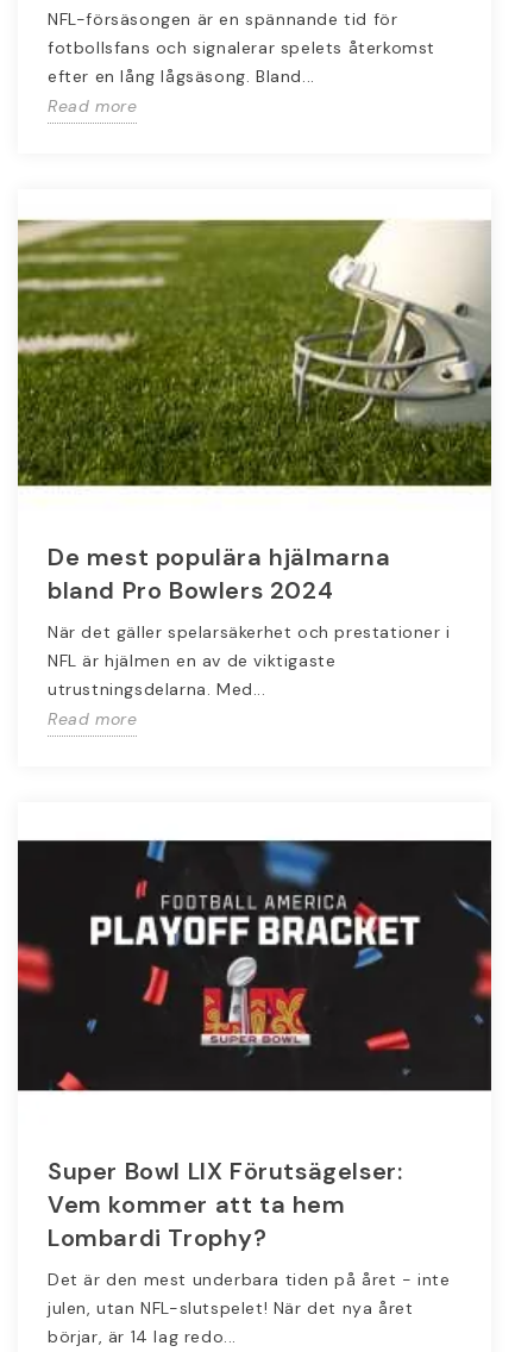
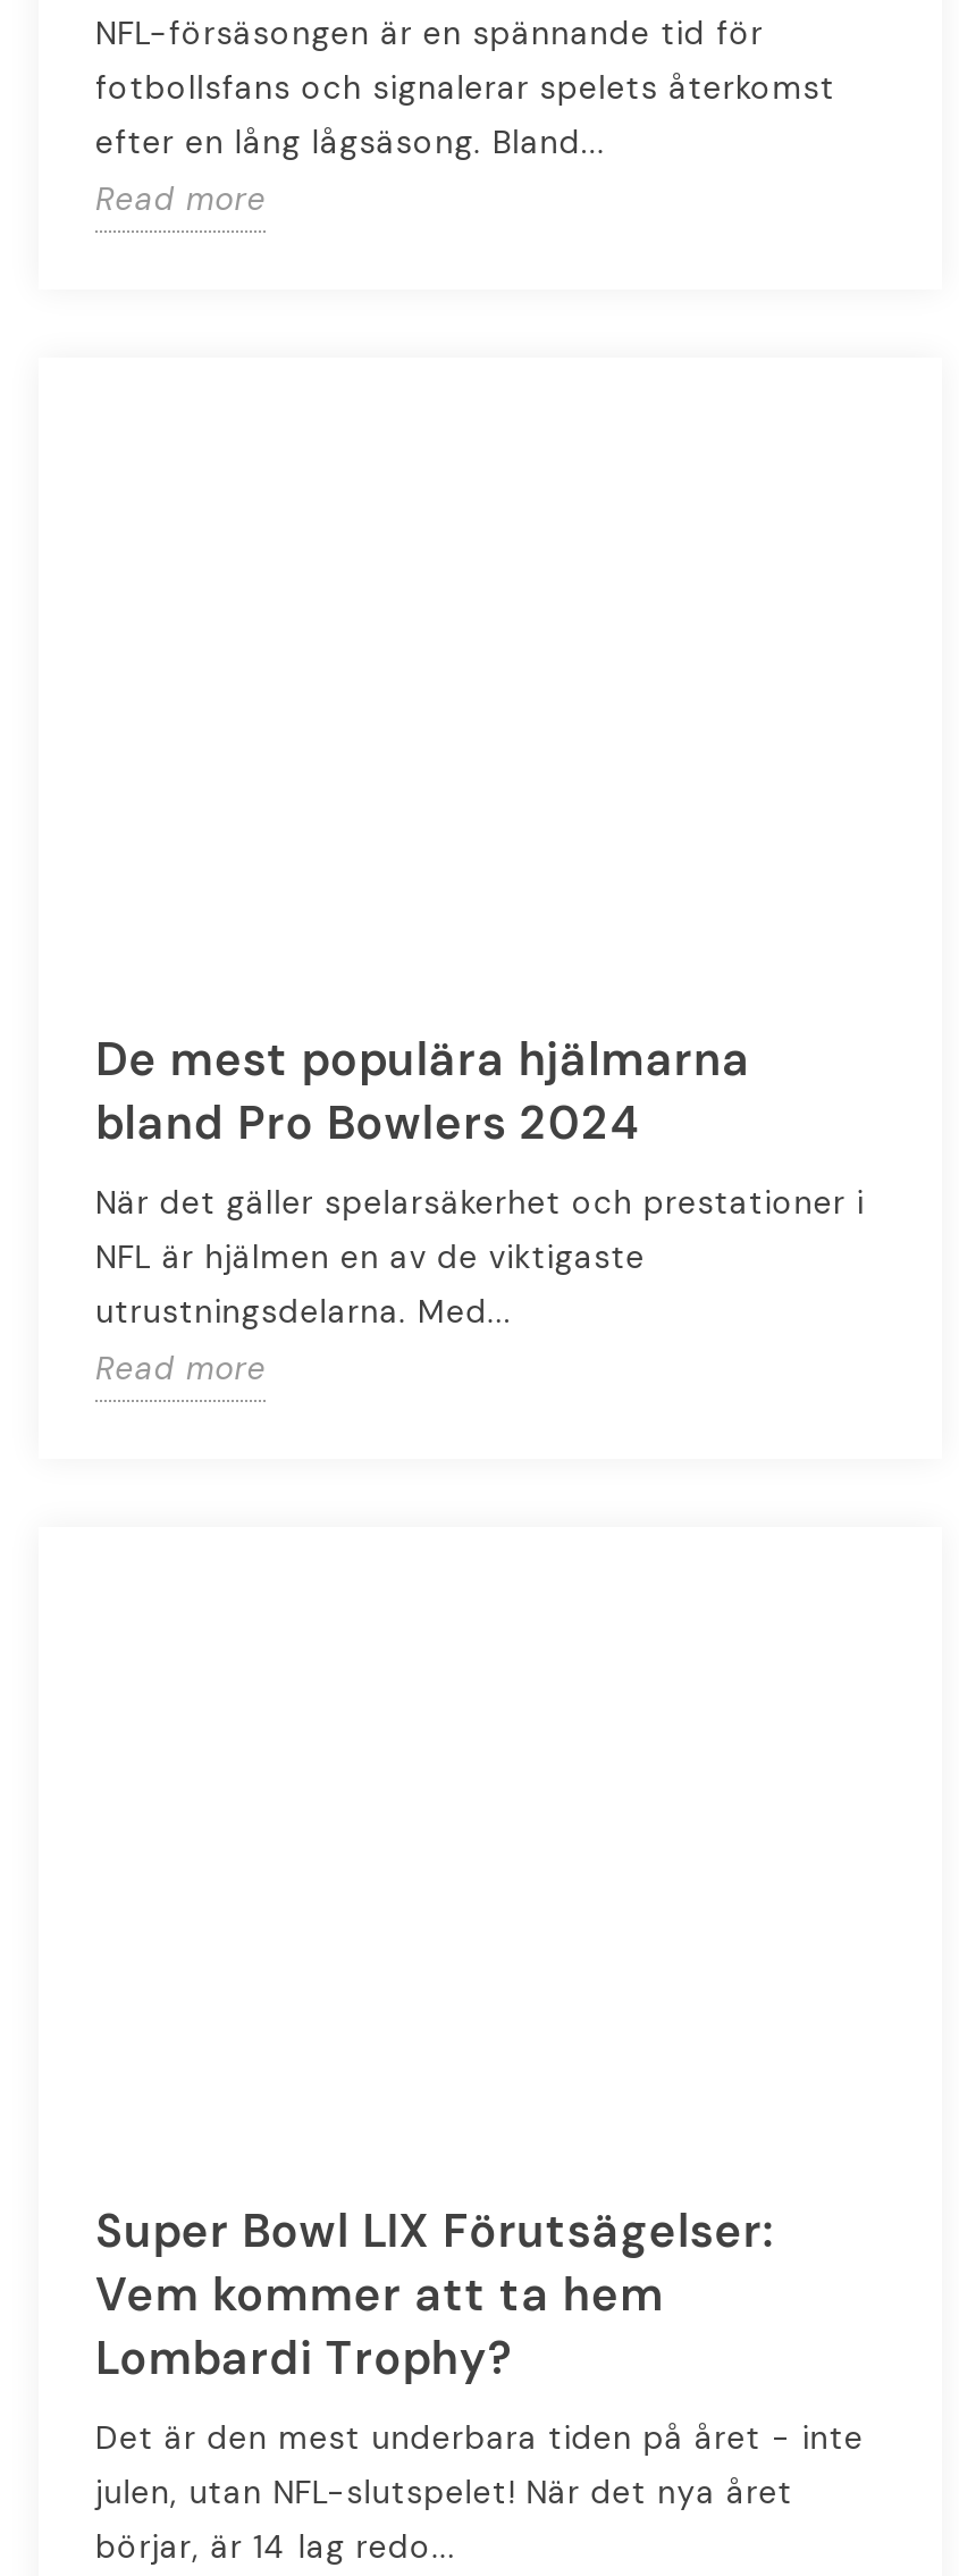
[17,218,492,488] [image] -> none
[17,839,492,1093] [image] -> none

